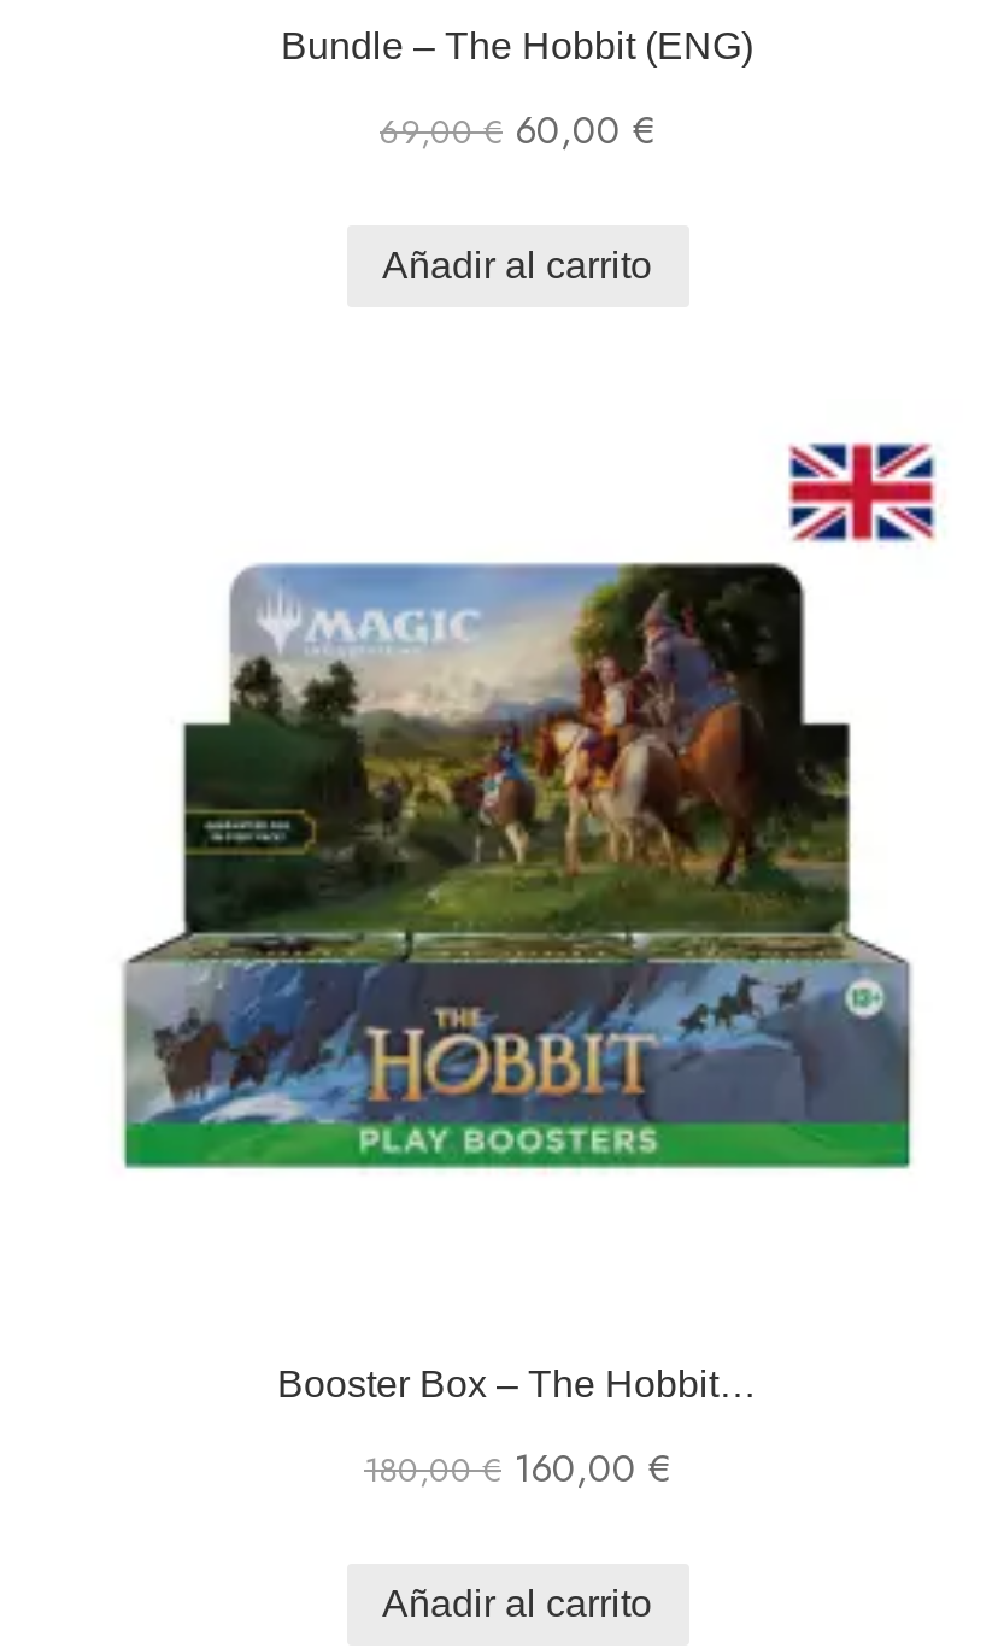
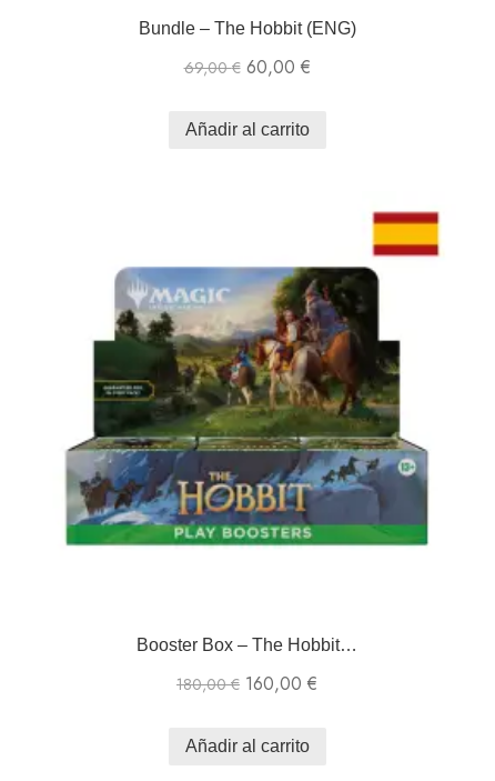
[788,442,938,544] [image] -> [372,211,441,258] [image]

